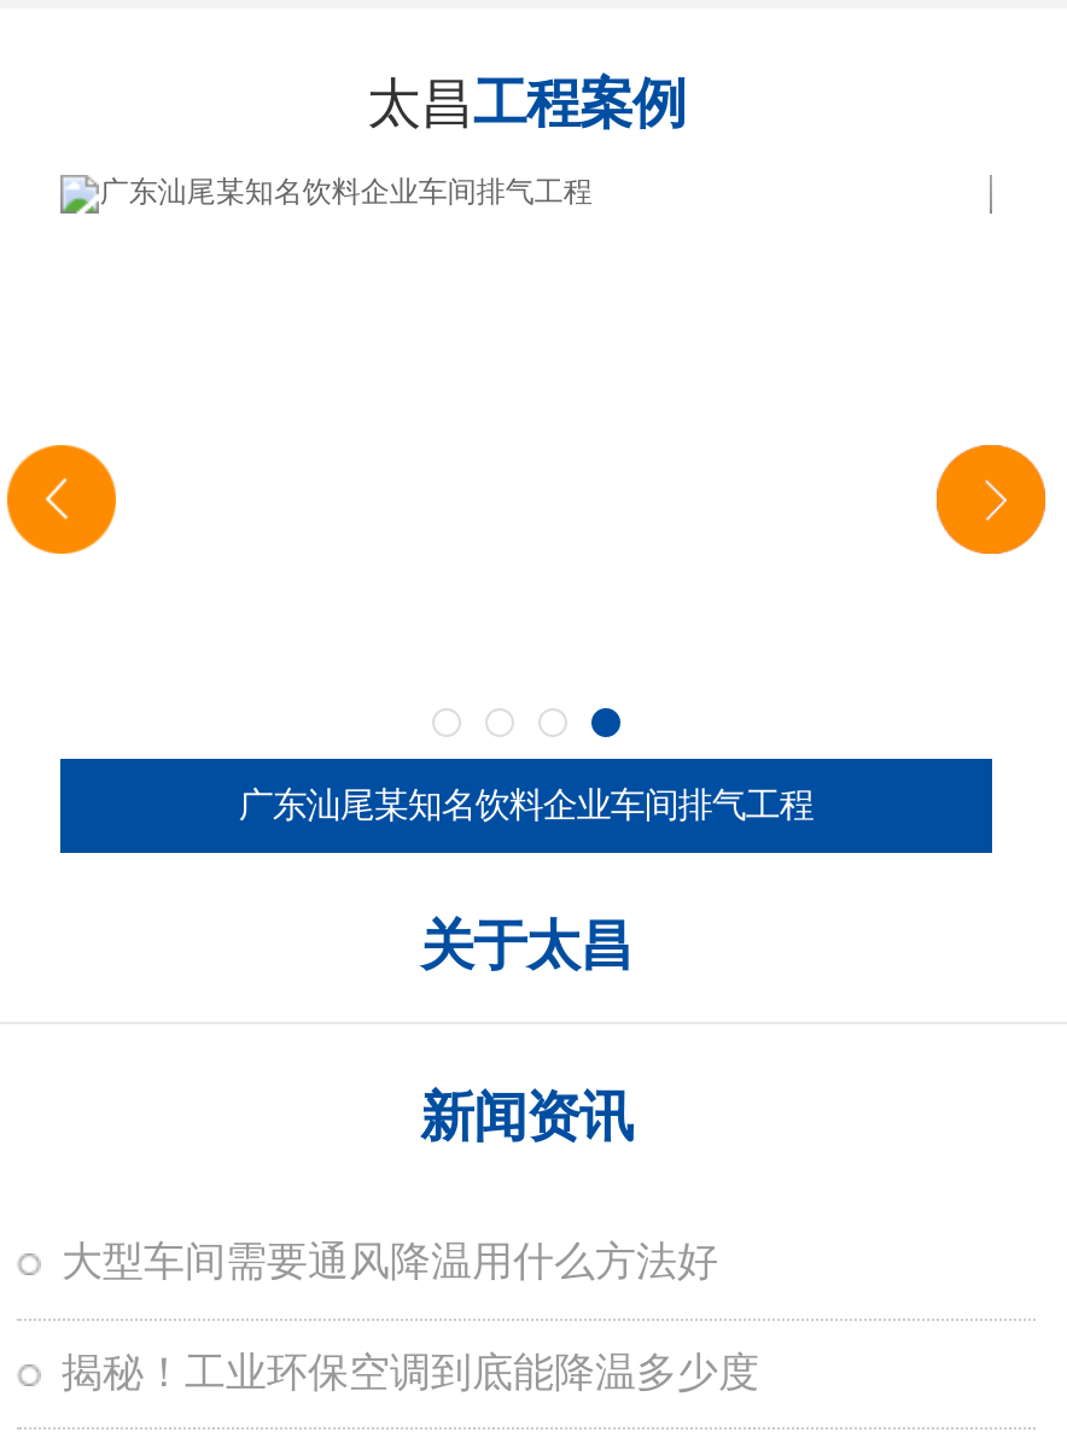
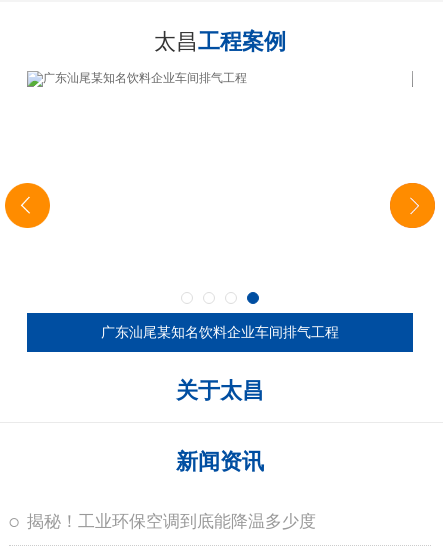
[61,1238,718,1284] 大型车间需要通风降温用什么方法好 -> none

